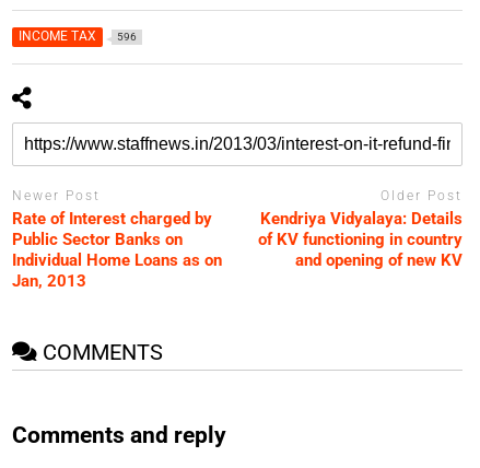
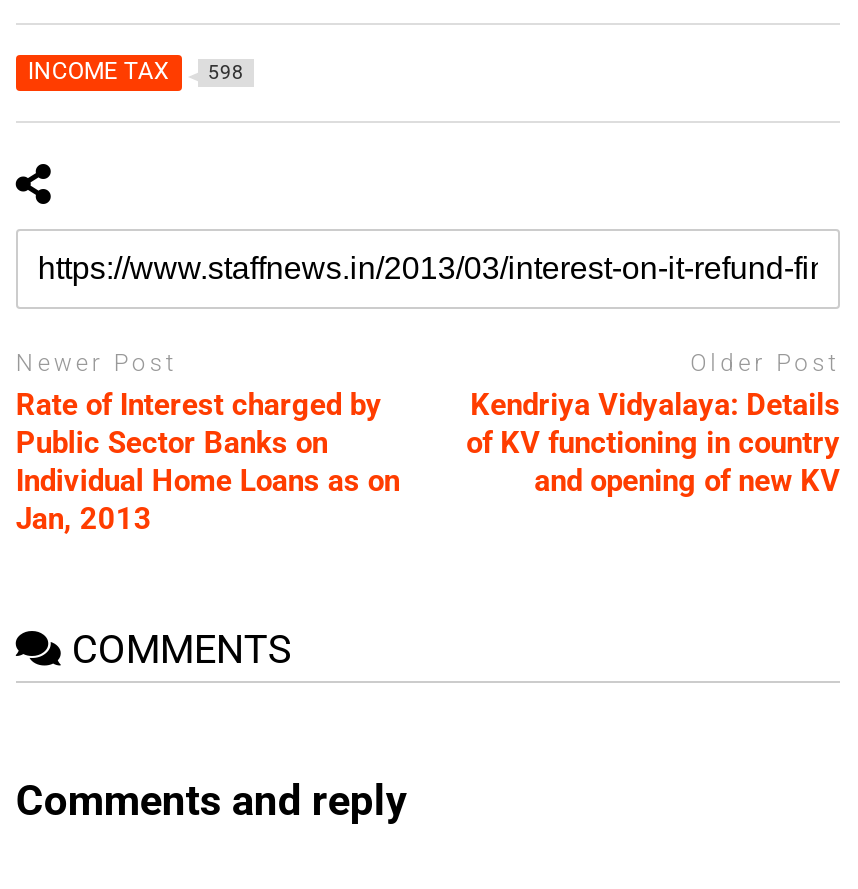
[18,29,137,44] INCOME TAX 596 -> [28,57,244,85] INCOME TAX 598

